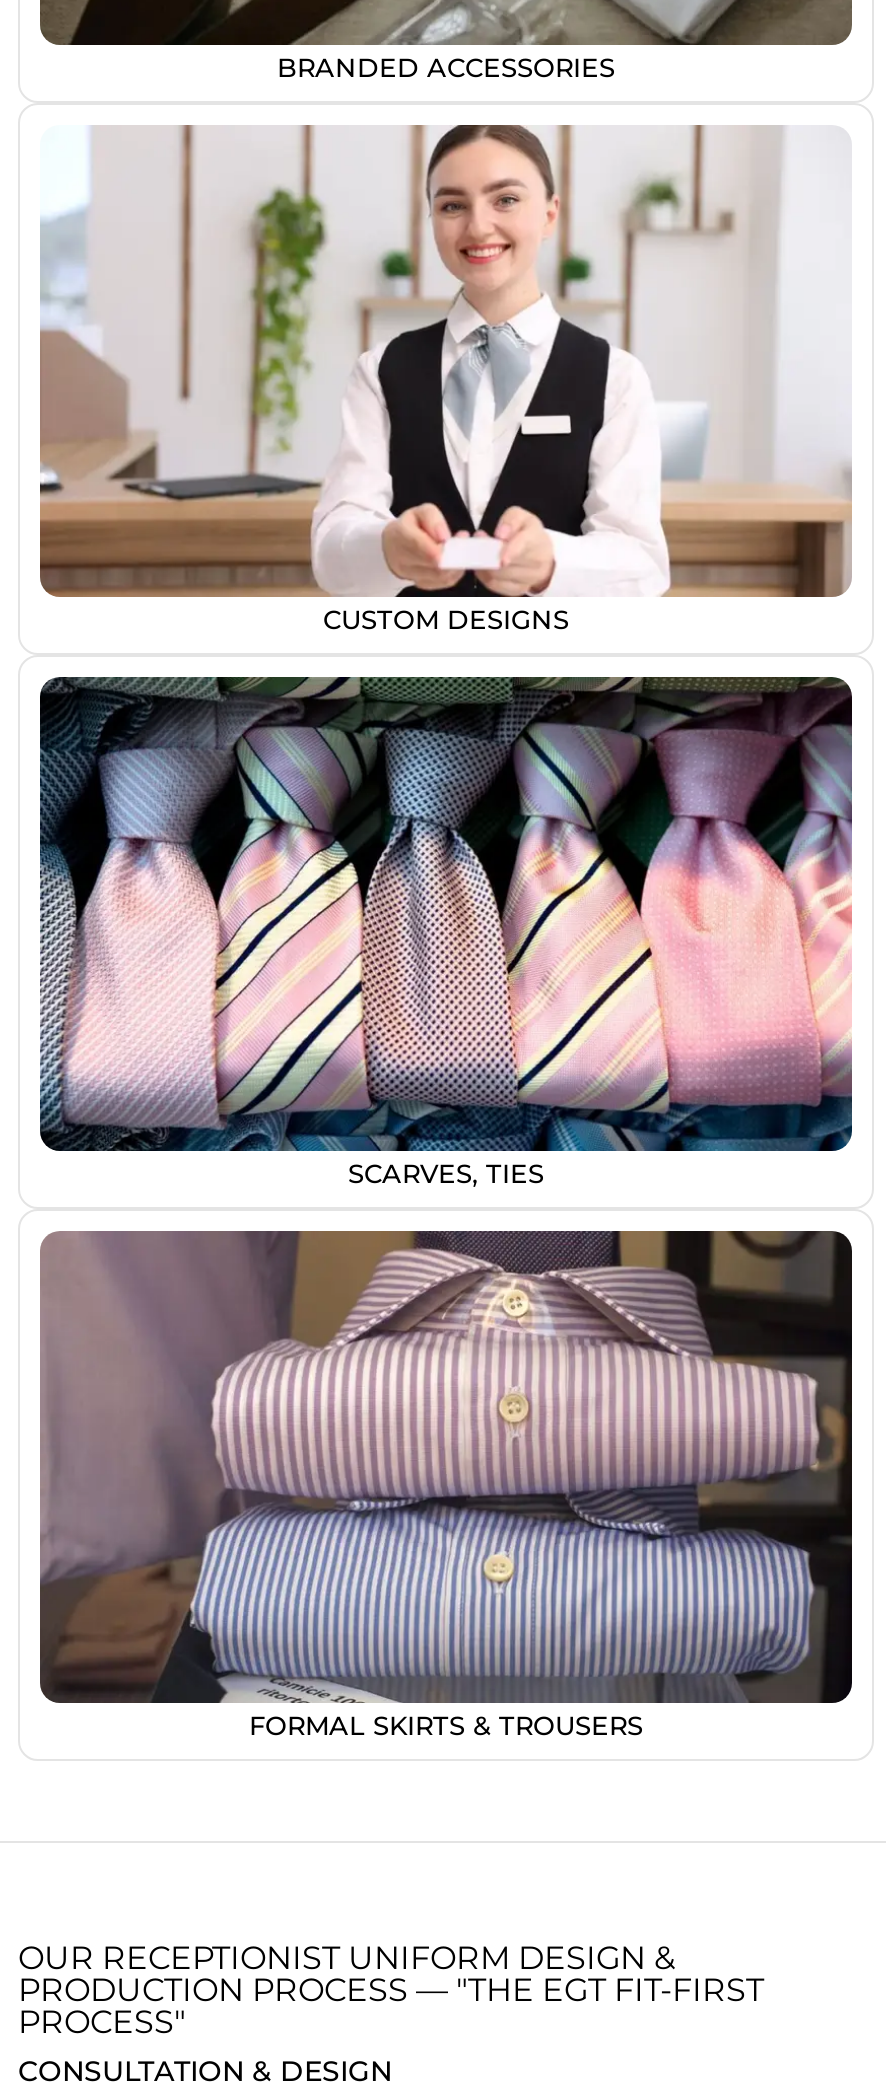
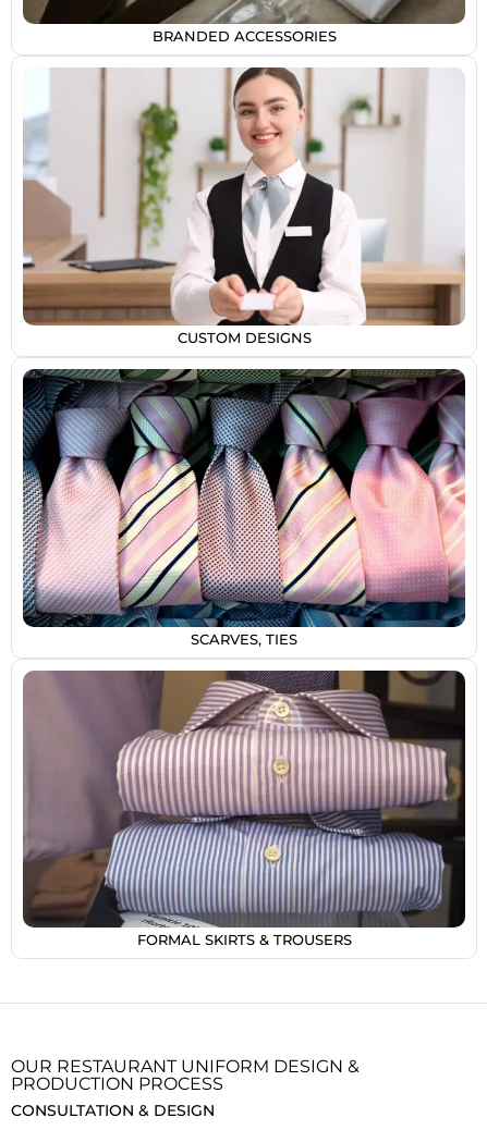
[18,1939,764,2041] OUR RECEPTIONIST UNIFORM DESIGN & | PRODUCTION PROCESS — "THE EGT FIT-FIRST | PROCESS" -> [11,1056,360,1095] OUR RESTAURANT UNIFORM DESIGN & | PRODUCTION PROCESS

